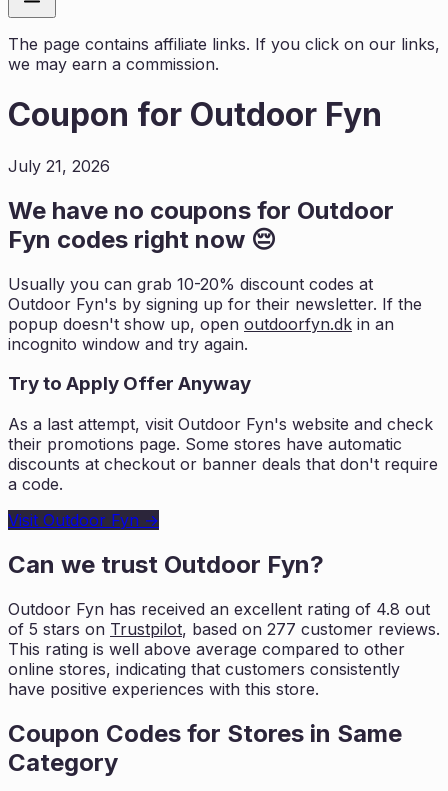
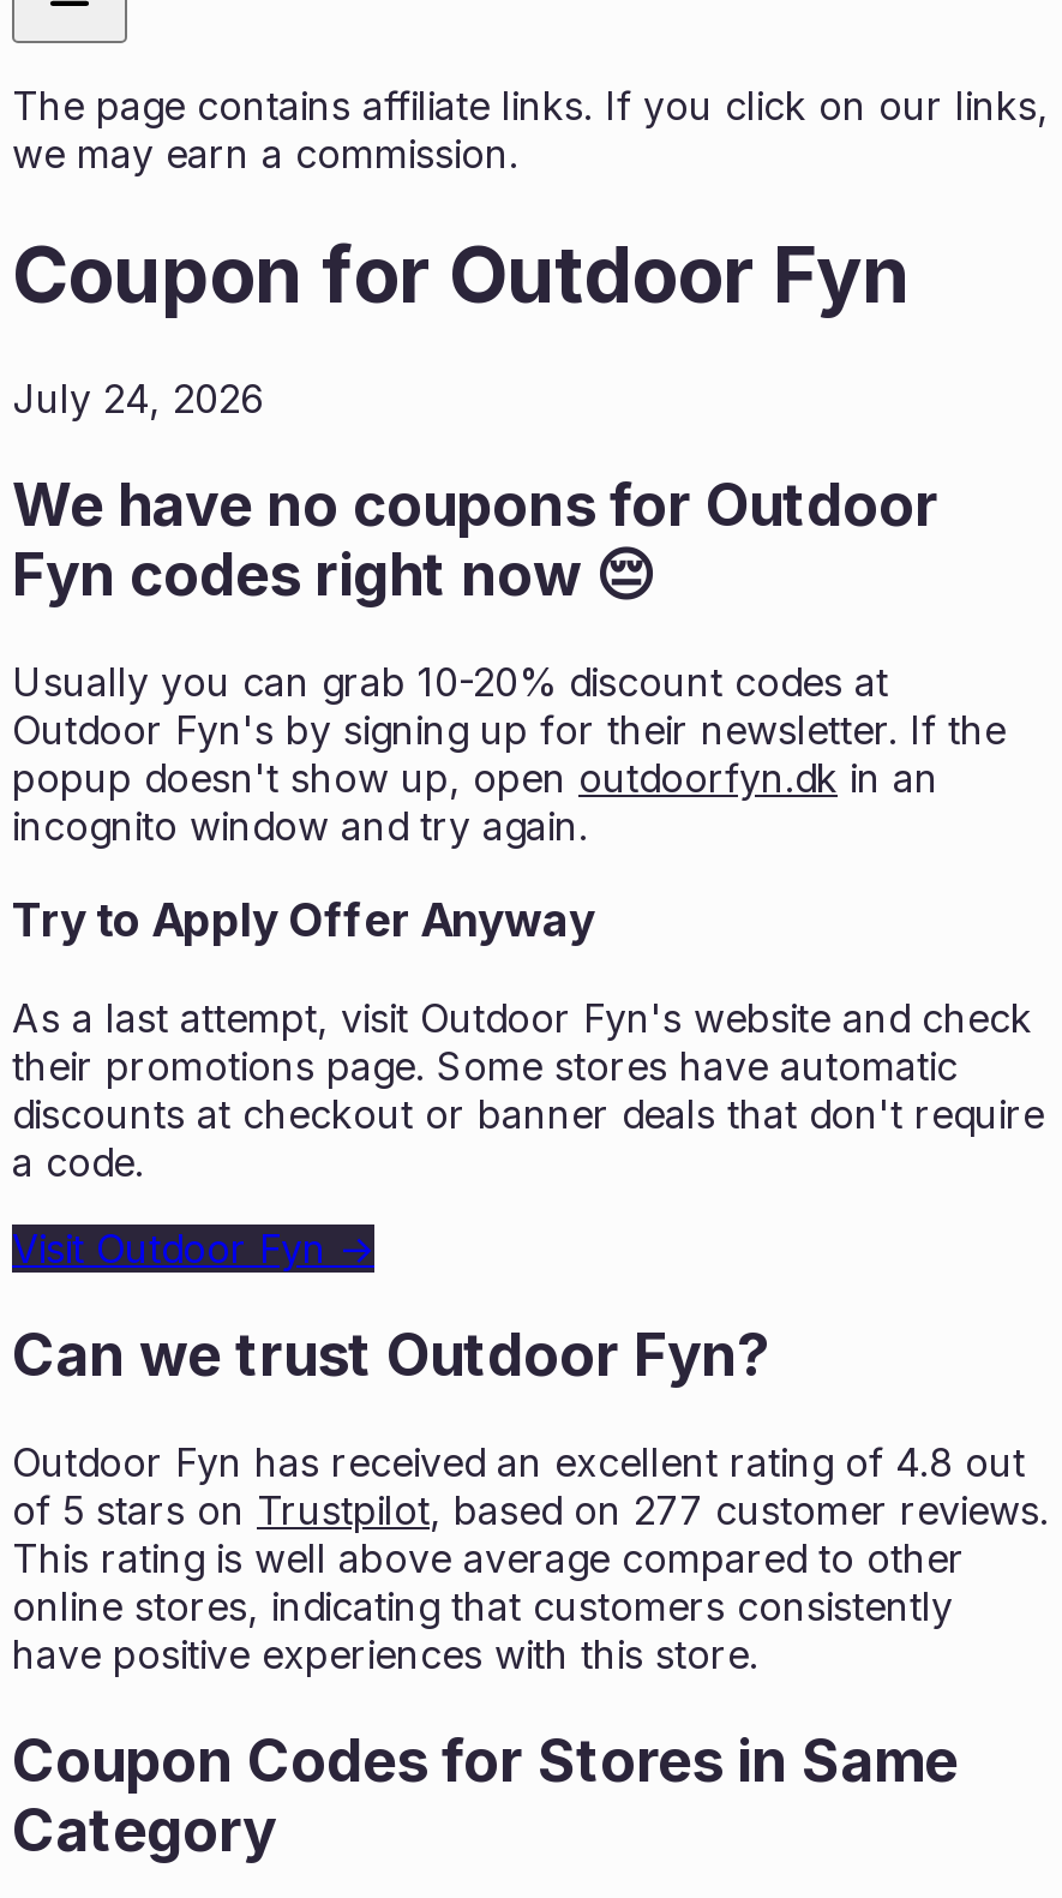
[8,156,110,176] July 21, 2026 -> [12,374,264,422] July 24, 2026

